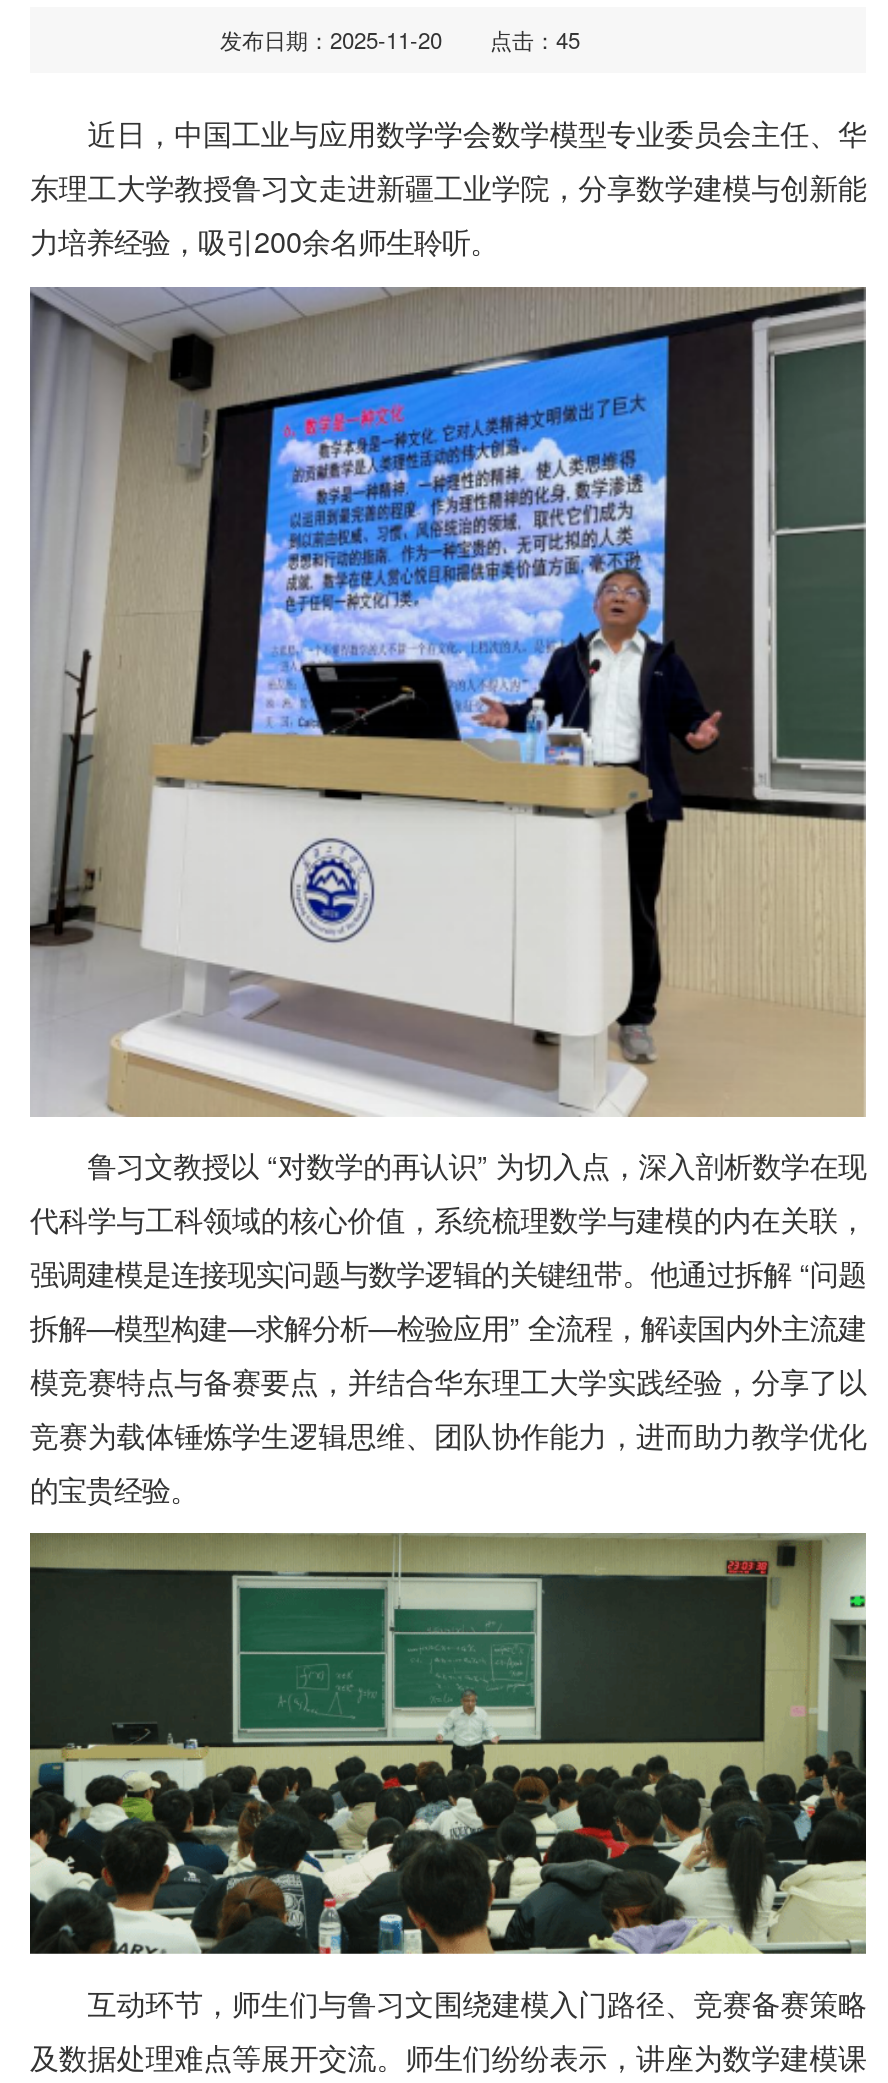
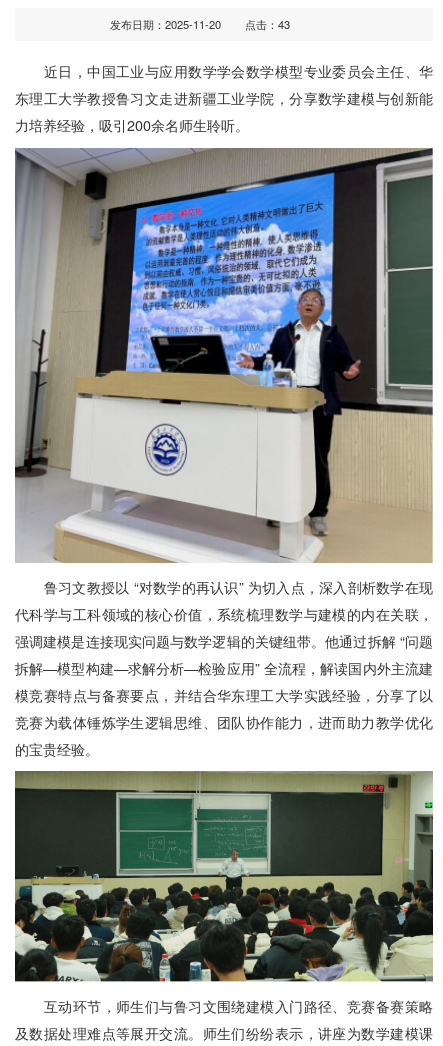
[220,24,580,56] 发布日期：2025-11-20 点击：45 -> [110,16,290,32] 发布日期：2025-11-20 点击：43

